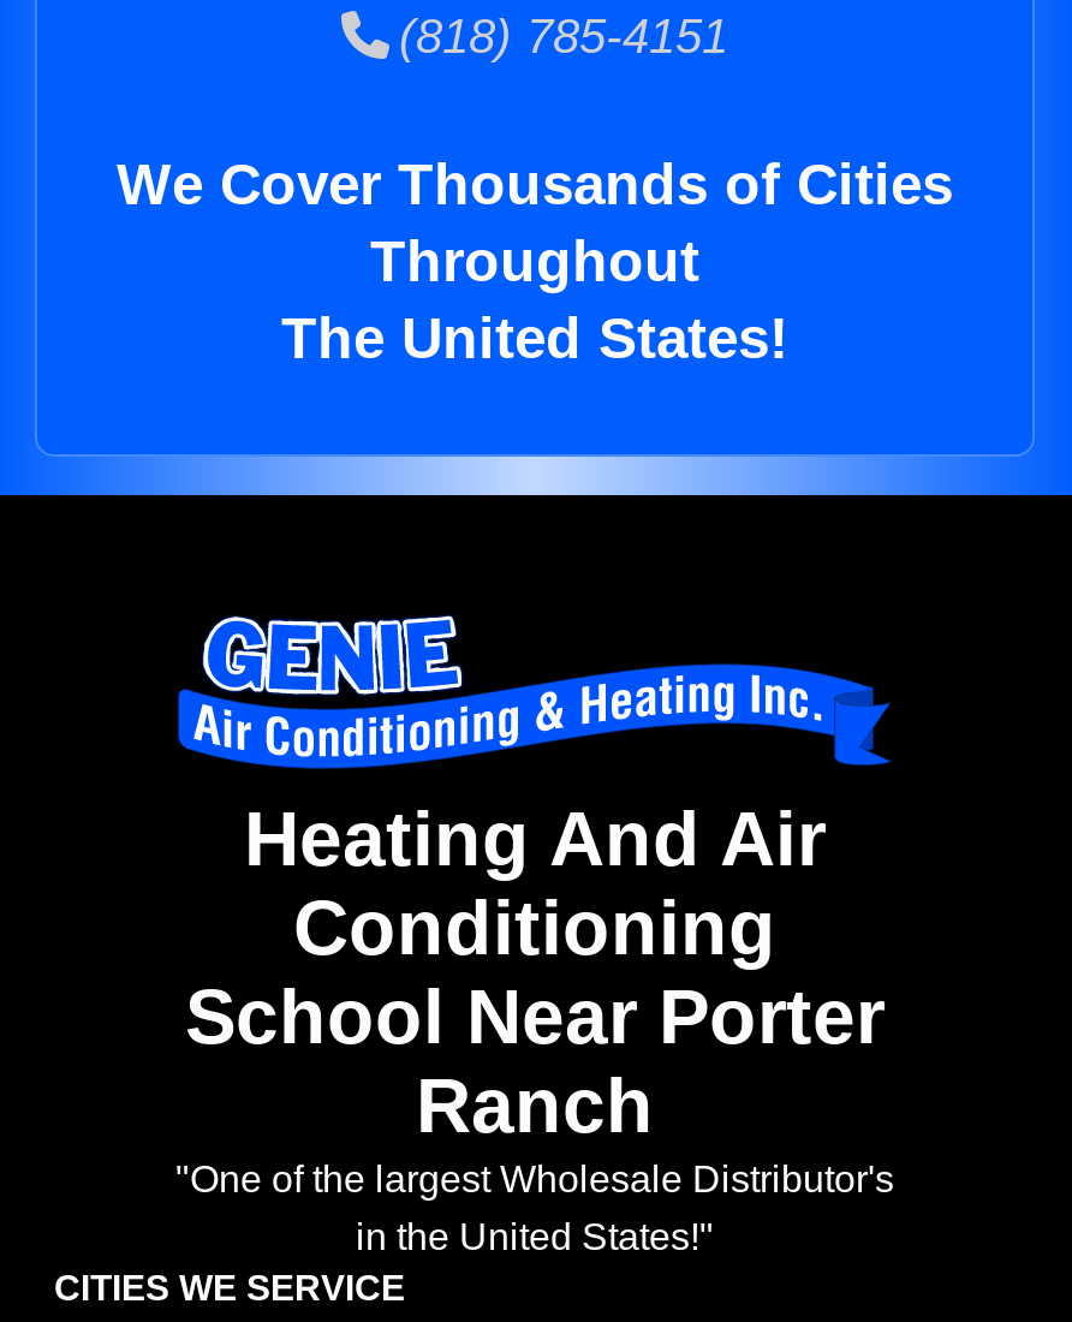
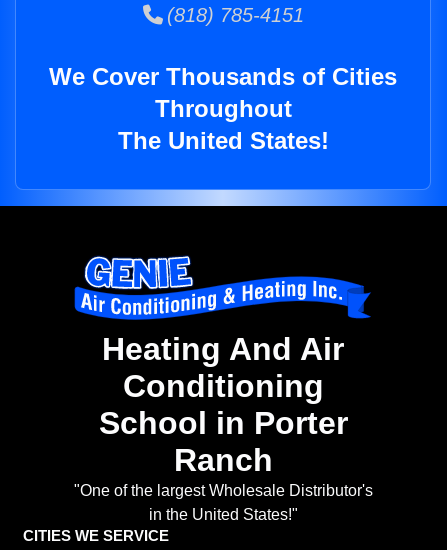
[185,974,885,1061] School Near Porter -> [98,405,347,441] School in Porter

